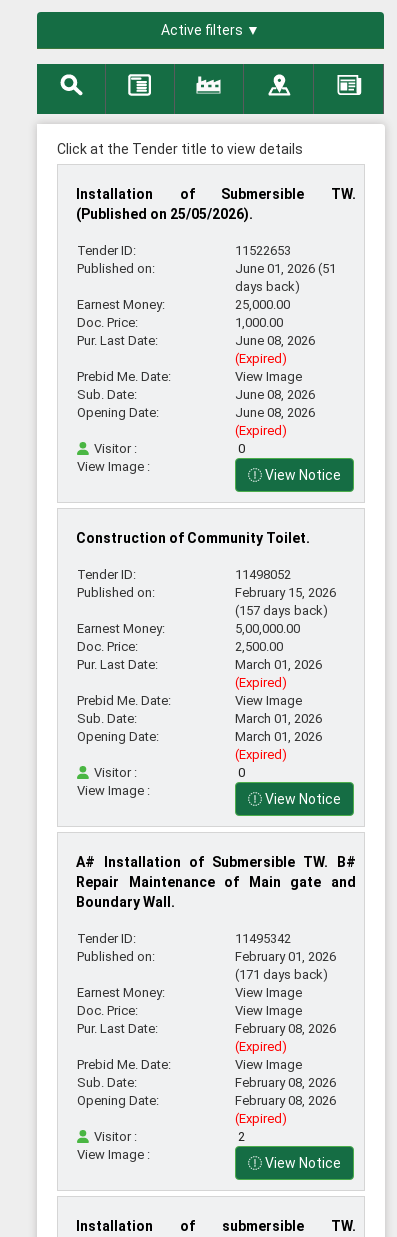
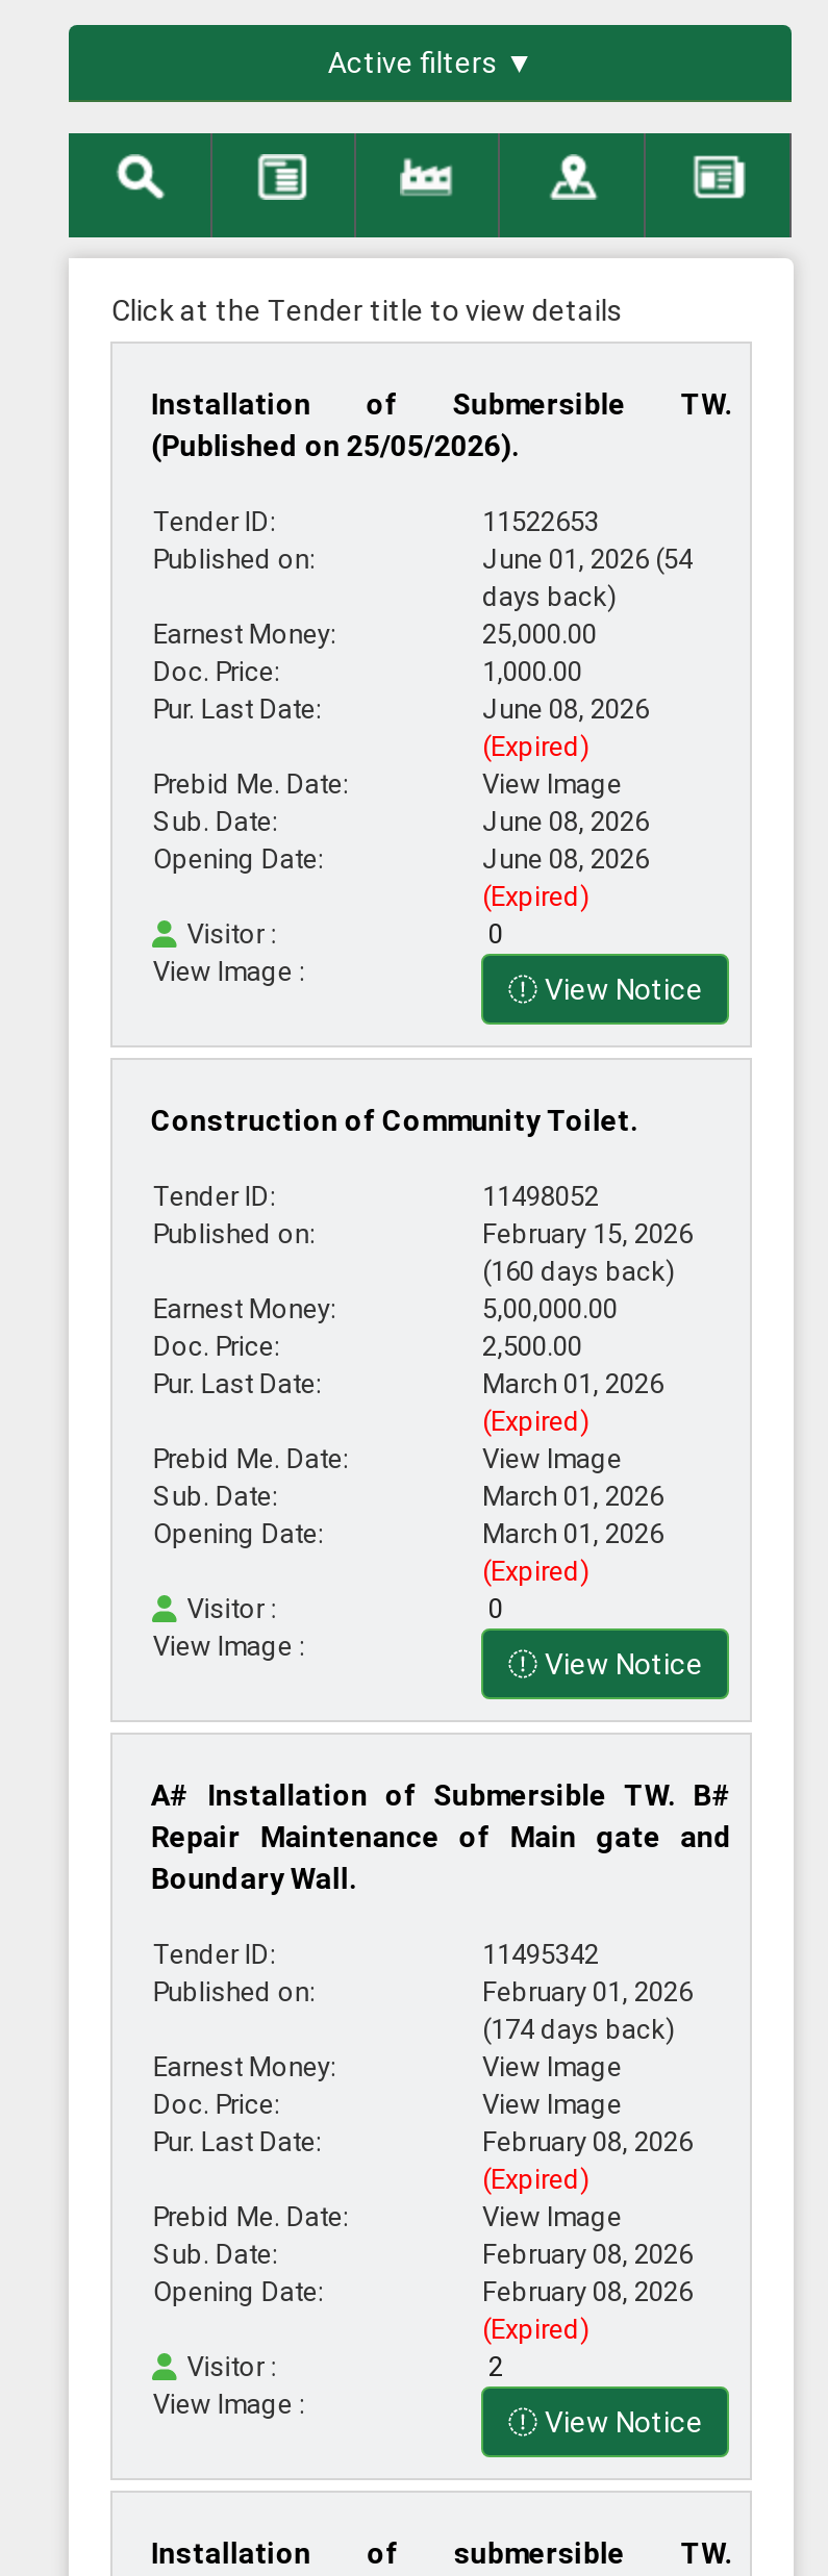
[235,261,336,276] June 01, 2026 (51 -> [482,544,693,575] June 01, 2026 (54
[235,603,328,618] (157 days back) -> [482,1256,676,1287] (160 days back)
[235,967,328,982] (171 days back) -> [482,2014,676,2045] (174 days back)

